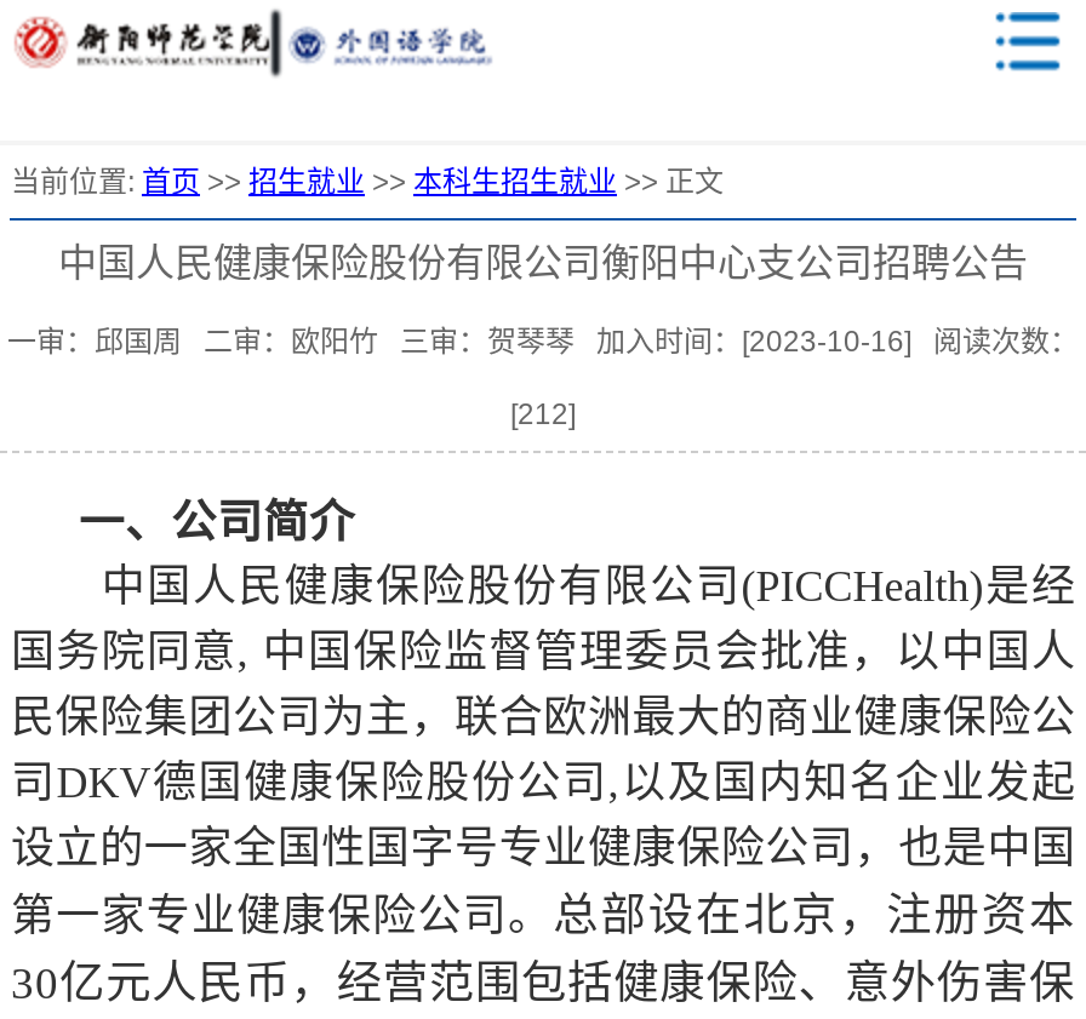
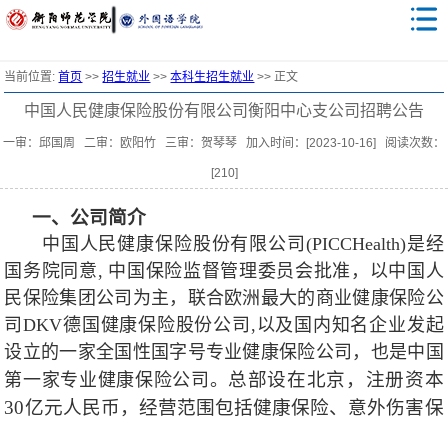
[510,397,576,431] [212] -> [210,166,237,180] [210]

